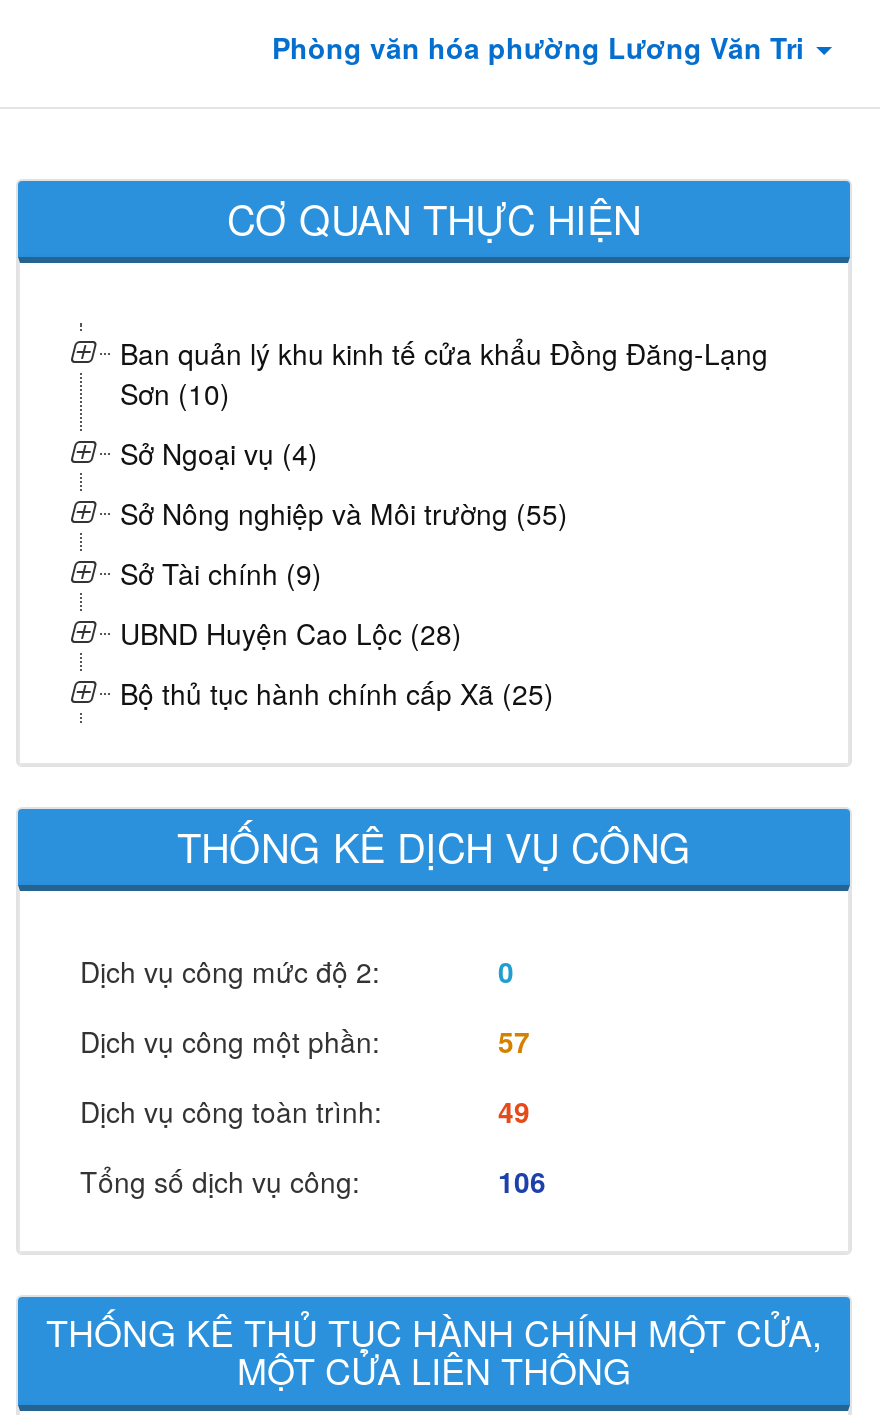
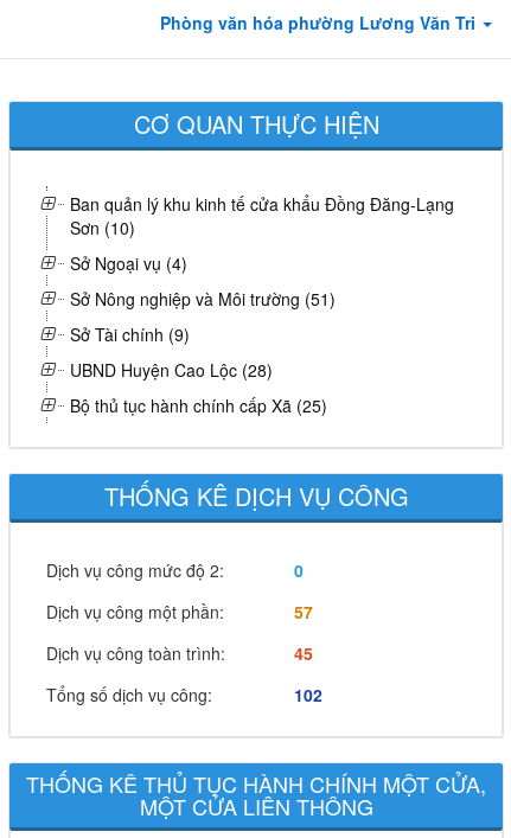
[120,493,568,533] Sở Nông nghiệp và Môi trường (55) -> [70,287,336,311] Sở Nông nghiệp và Môi trường (51)
[498,1091,530,1131] 49 -> [294,641,313,665] 45
[498,1161,546,1201] 106 -> [294,683,322,706] 102

